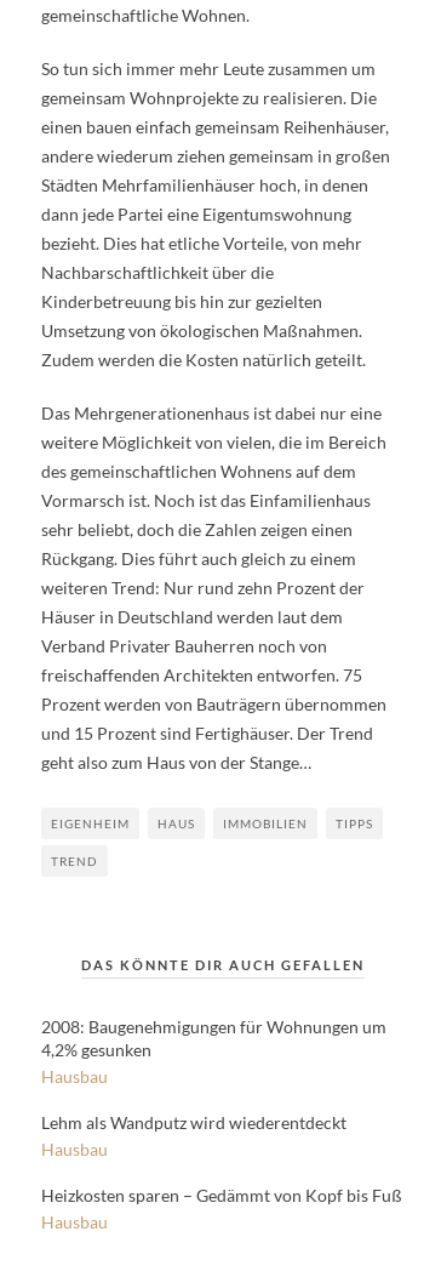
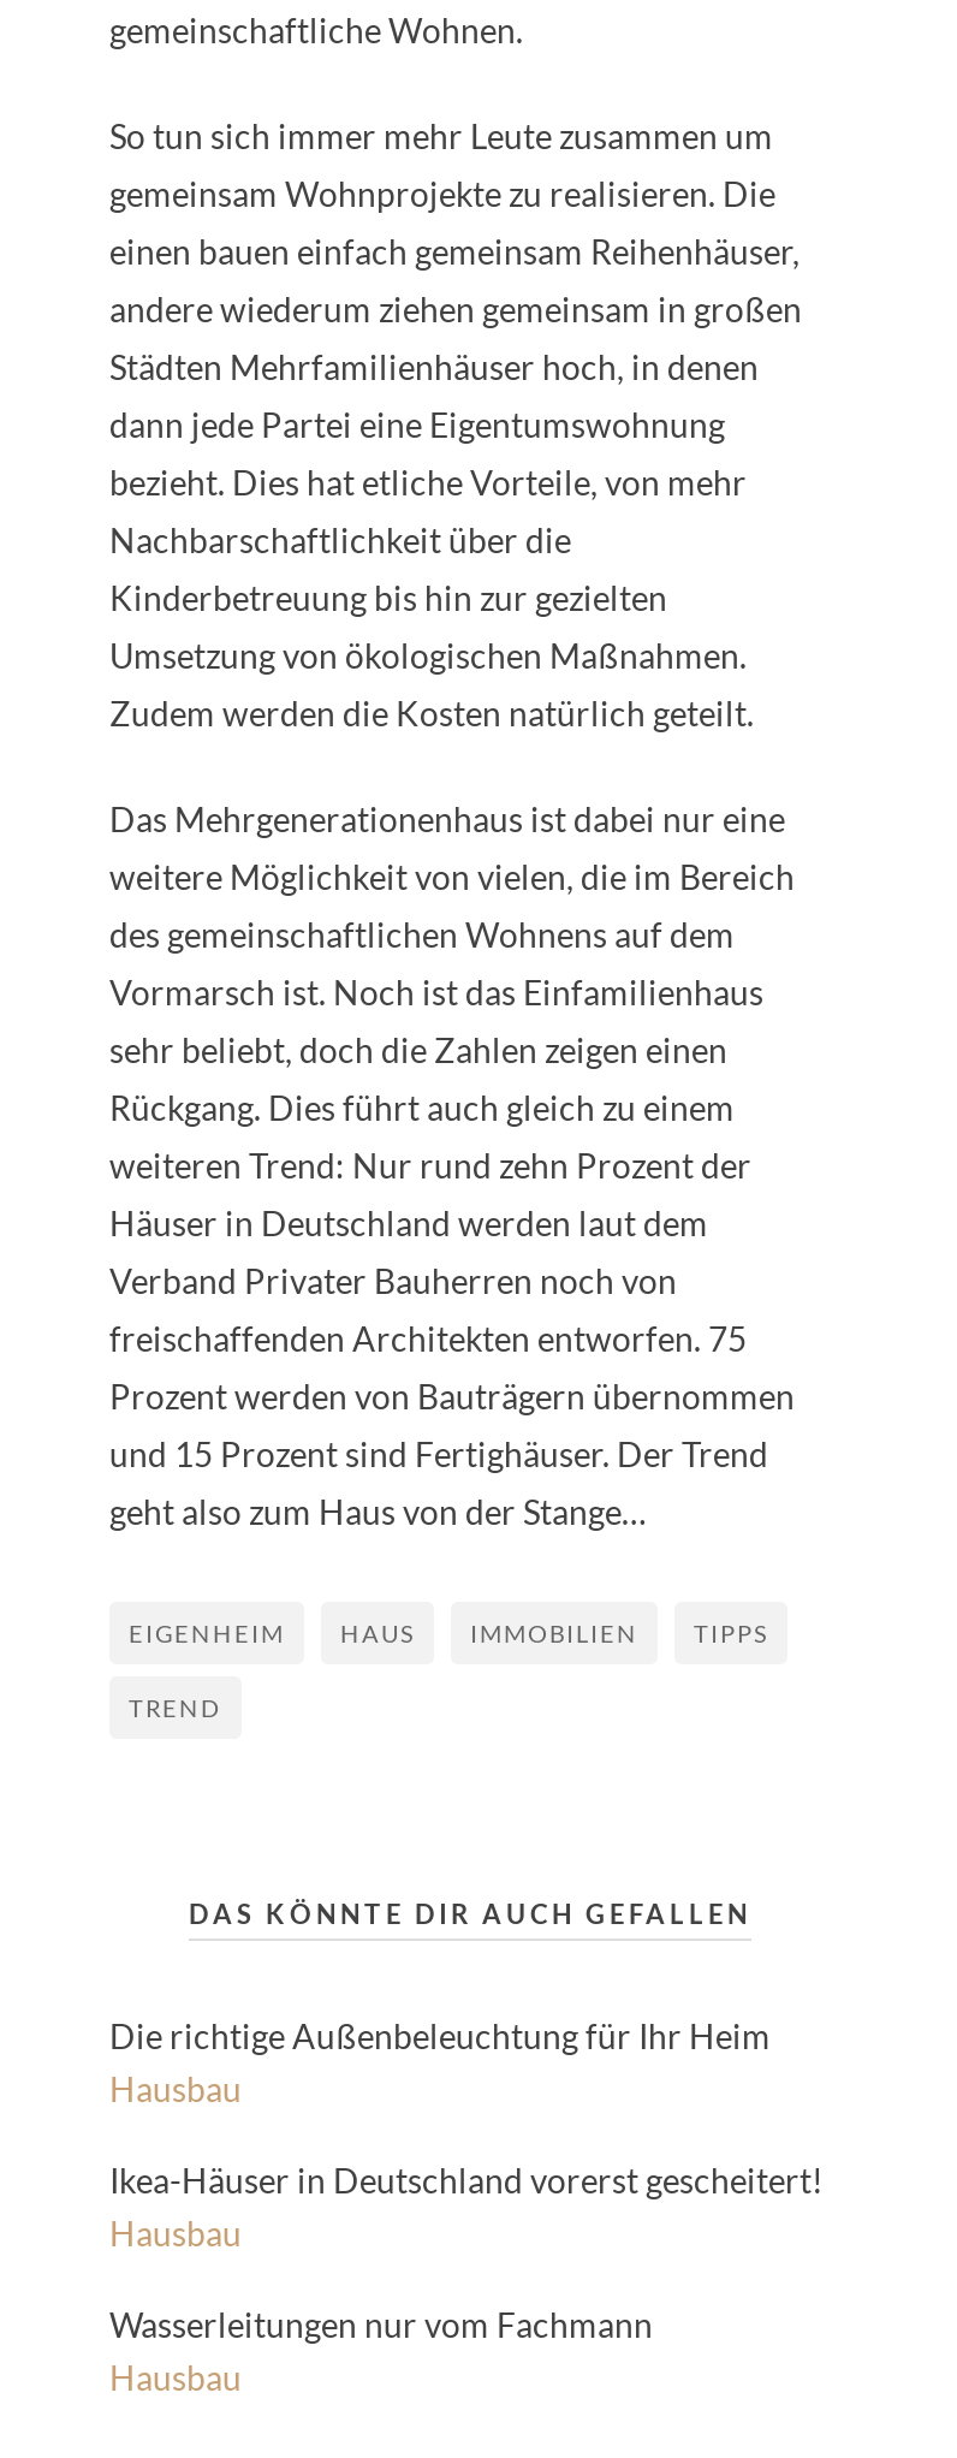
[41,1016,386,1060] 2008: Baugenehmigungen für Wohnungen um | 4,2% gesunken -> [109,2015,771,2056] Die richtige Außenbeleuchtung für Ihr Heim
[41,1112,346,1133] Lehm als Wandputz wird wiederentdeckt -> [109,2160,824,2201] Ikea-Häuser in Deutschland vorerst gescheitert!
[41,1185,402,1206] Heizkosten sparen – Gedämmt von Kopf bis Fuß -> [109,2304,653,2345] Wasserleitungen nur vom Fachmann

